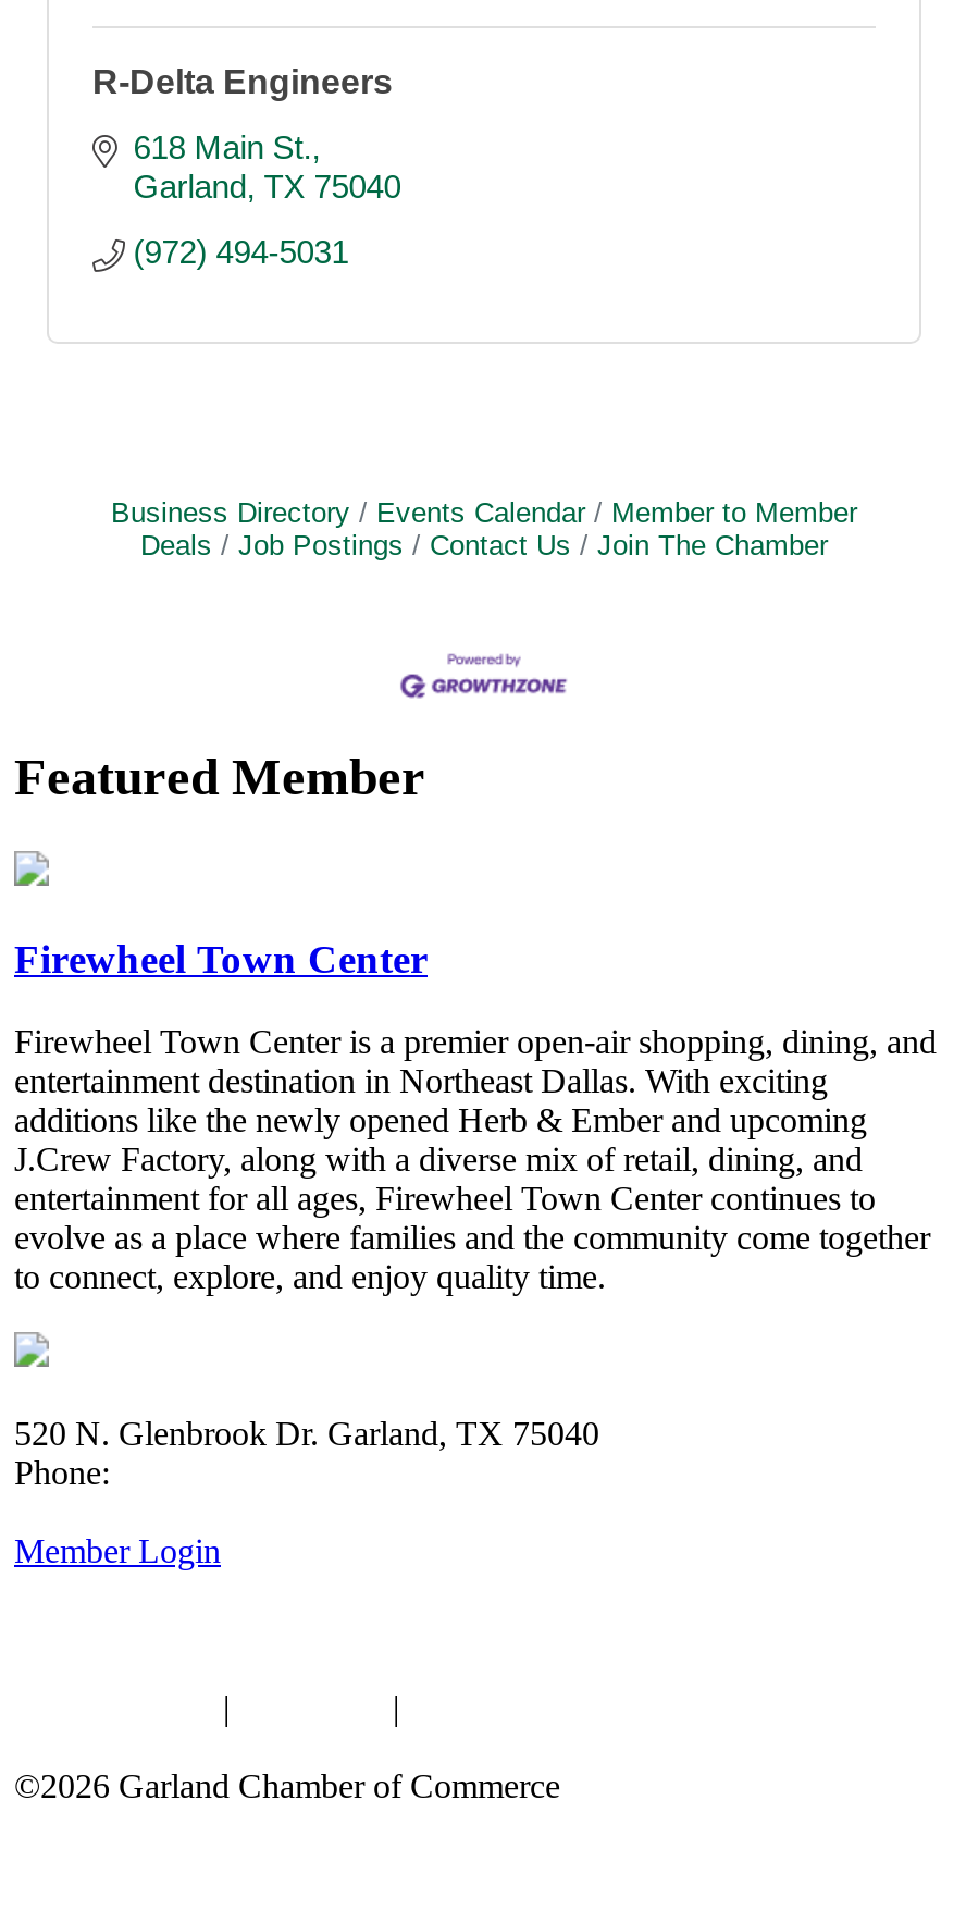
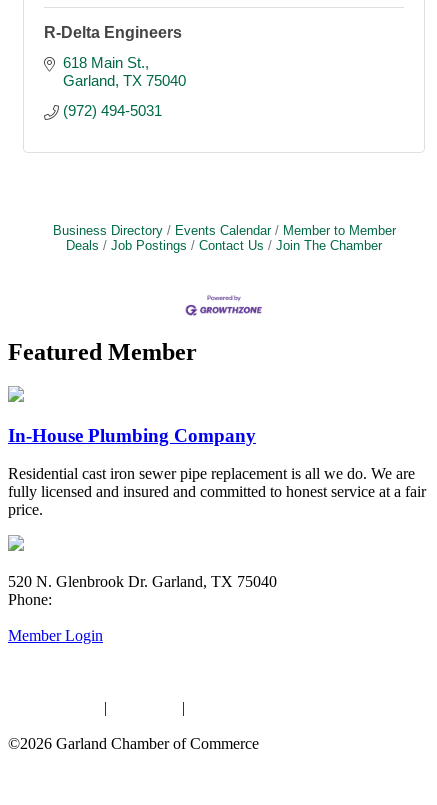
[14,935,428,981] Firewheel Town Center -> [8,424,256,445] In-House Plumbing Company
[14,1024,937,1296] Firewheel Town Center is a premier open-air shopping, dining, and | entertainment destination in Northeast Dallas. With exciting | additions like the newly opened Herb & Ember and upcoming | J.Crew Factory, along with a diverse mix of retail, dining, and | entertainment for all ages, Firewheel Town Center continues to | evolve as a place where families and the community come together | to connect, explore, and enjoy quality time. -> [8,465,426,518] Residential cast iron sewer pipe replacement is all we do. We are | fully licensed and insured and committed to honest service at a fair | price.

